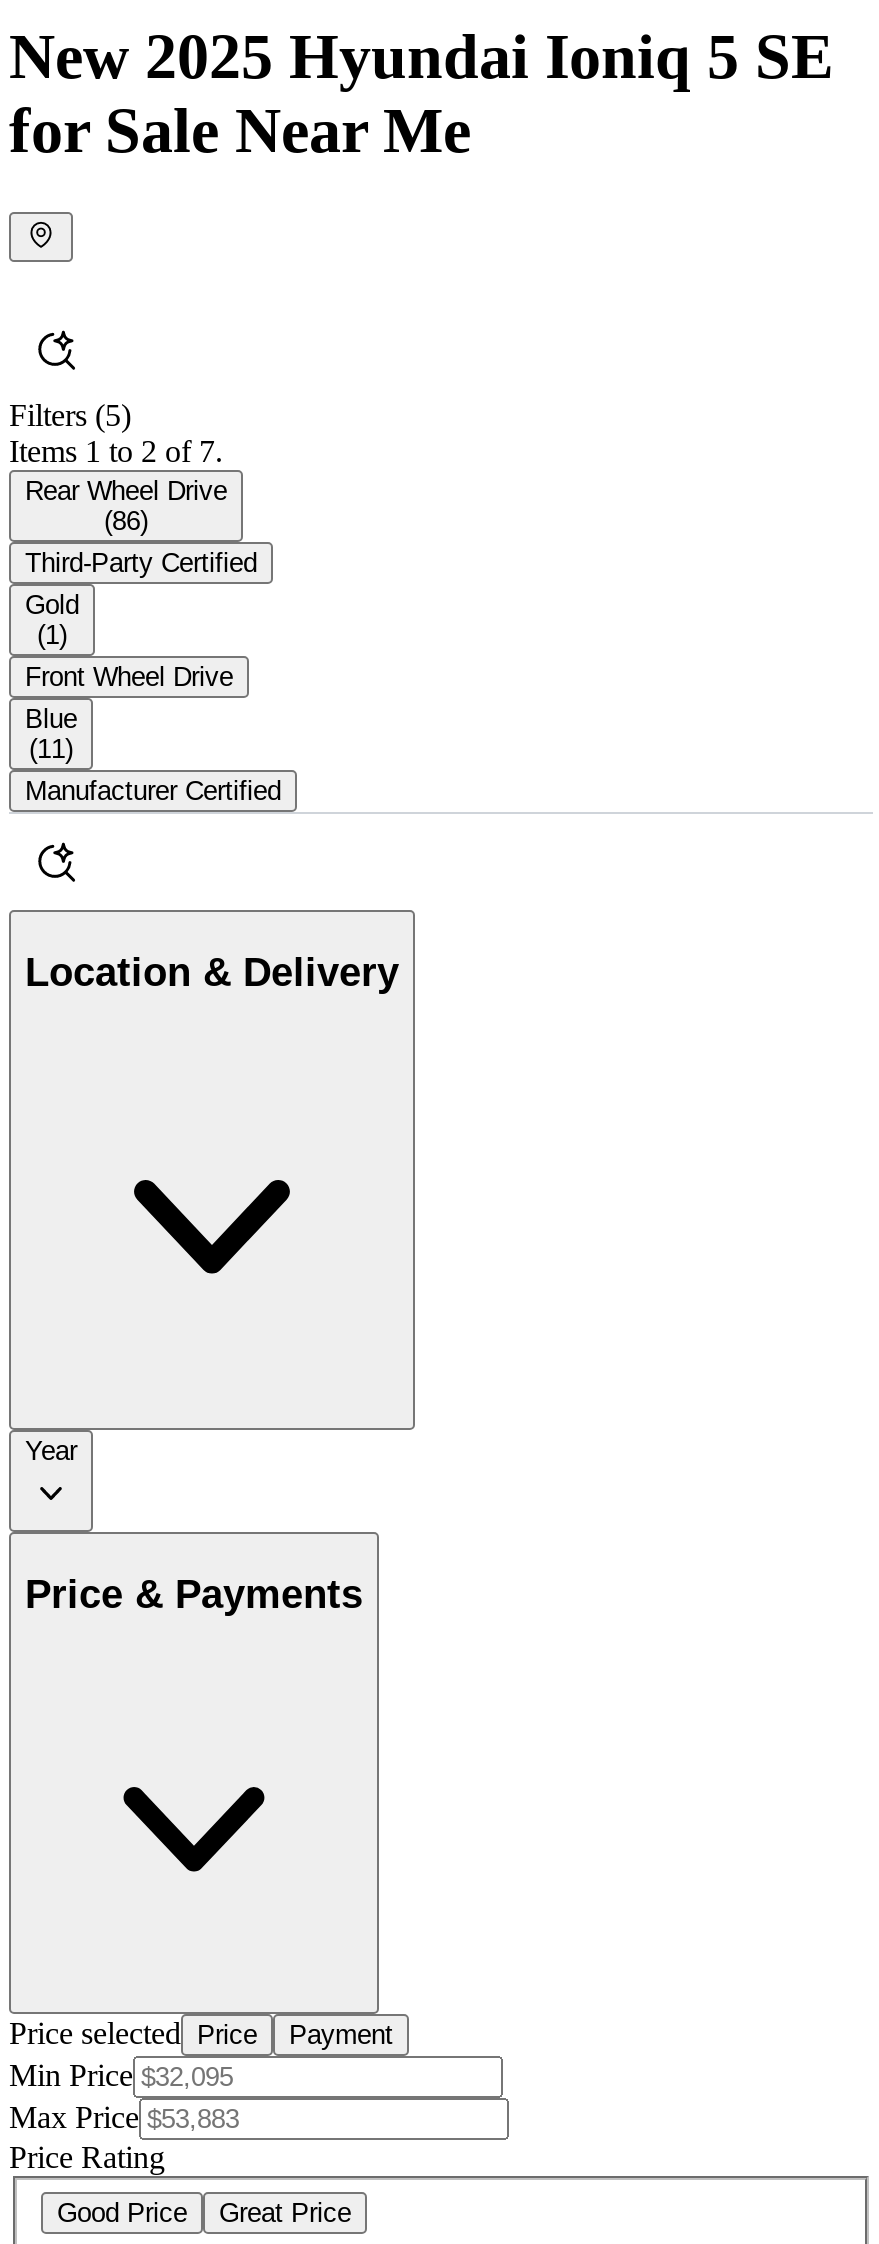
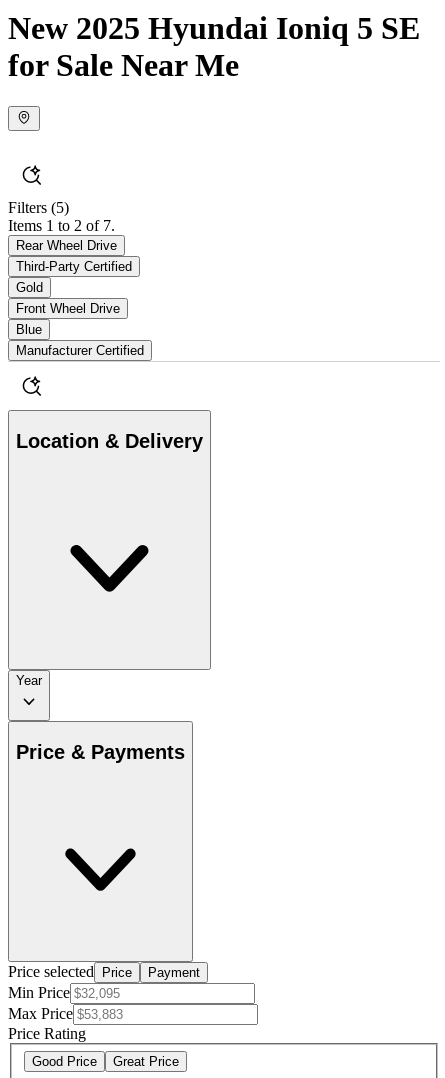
[104,506,148,536] (86) -> none
[37,620,67,650] (1) -> none
[29,734,73,764] (11) -> none

